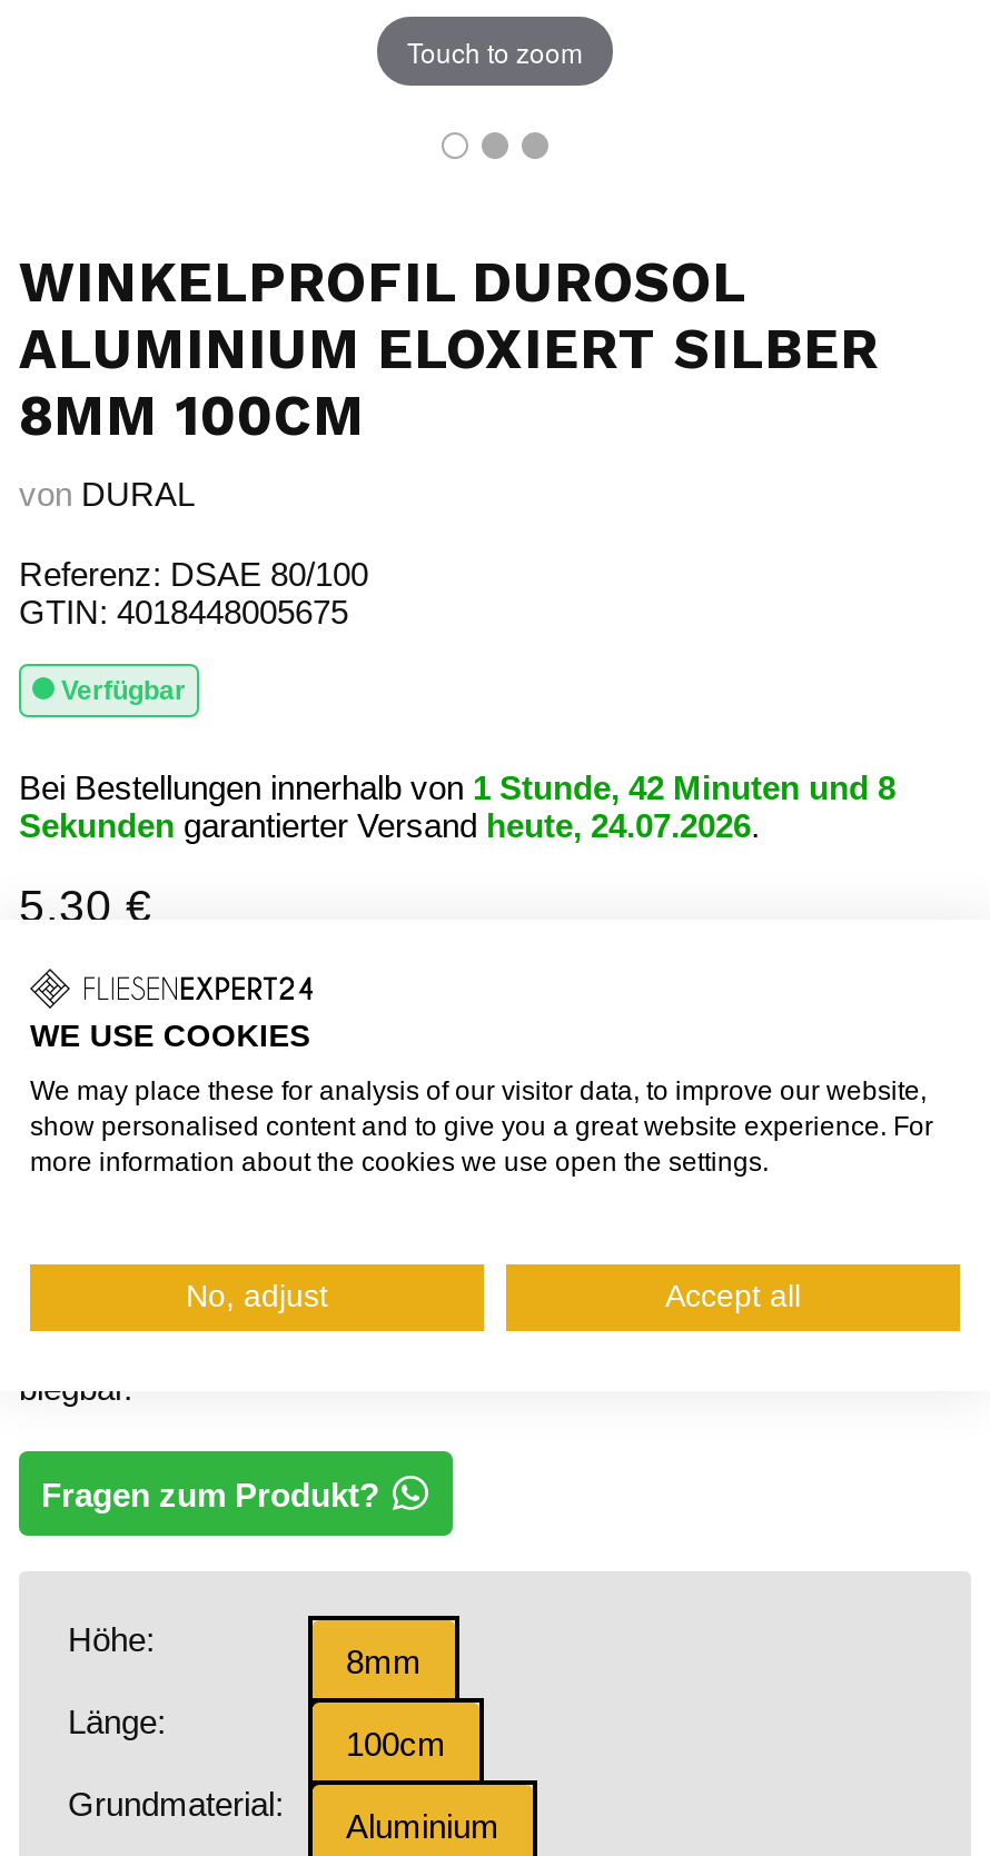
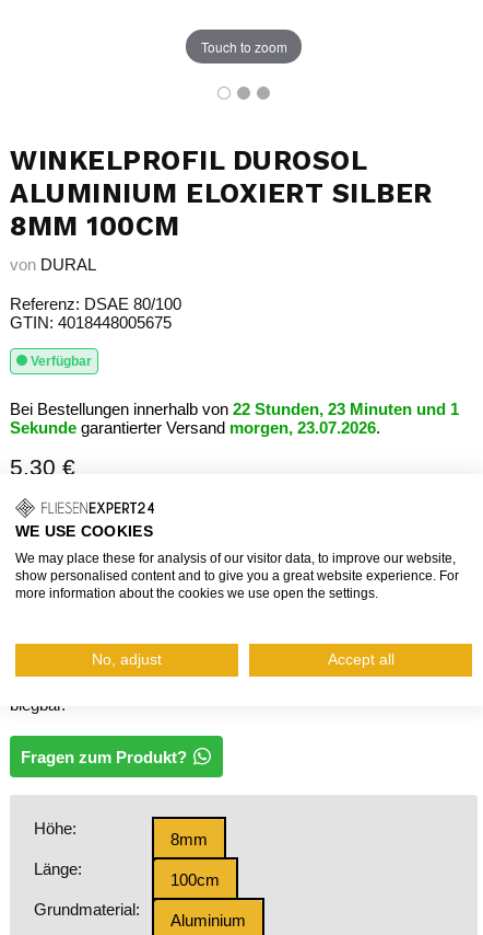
[19,768,895,806] Bei Bestellungen innerhalb von 1 Stunde, 42 Minuten und 8 -> [10,400,459,418] Bei Bestellungen innerhalb von 22 Stunden, 23 Minuten und 1
[19,806,760,844] Sekunden garantierter Versand heute, 24.07.2026. -> [10,418,380,437] Sekunde garantierter Versand morgen, 23.07.2026.

